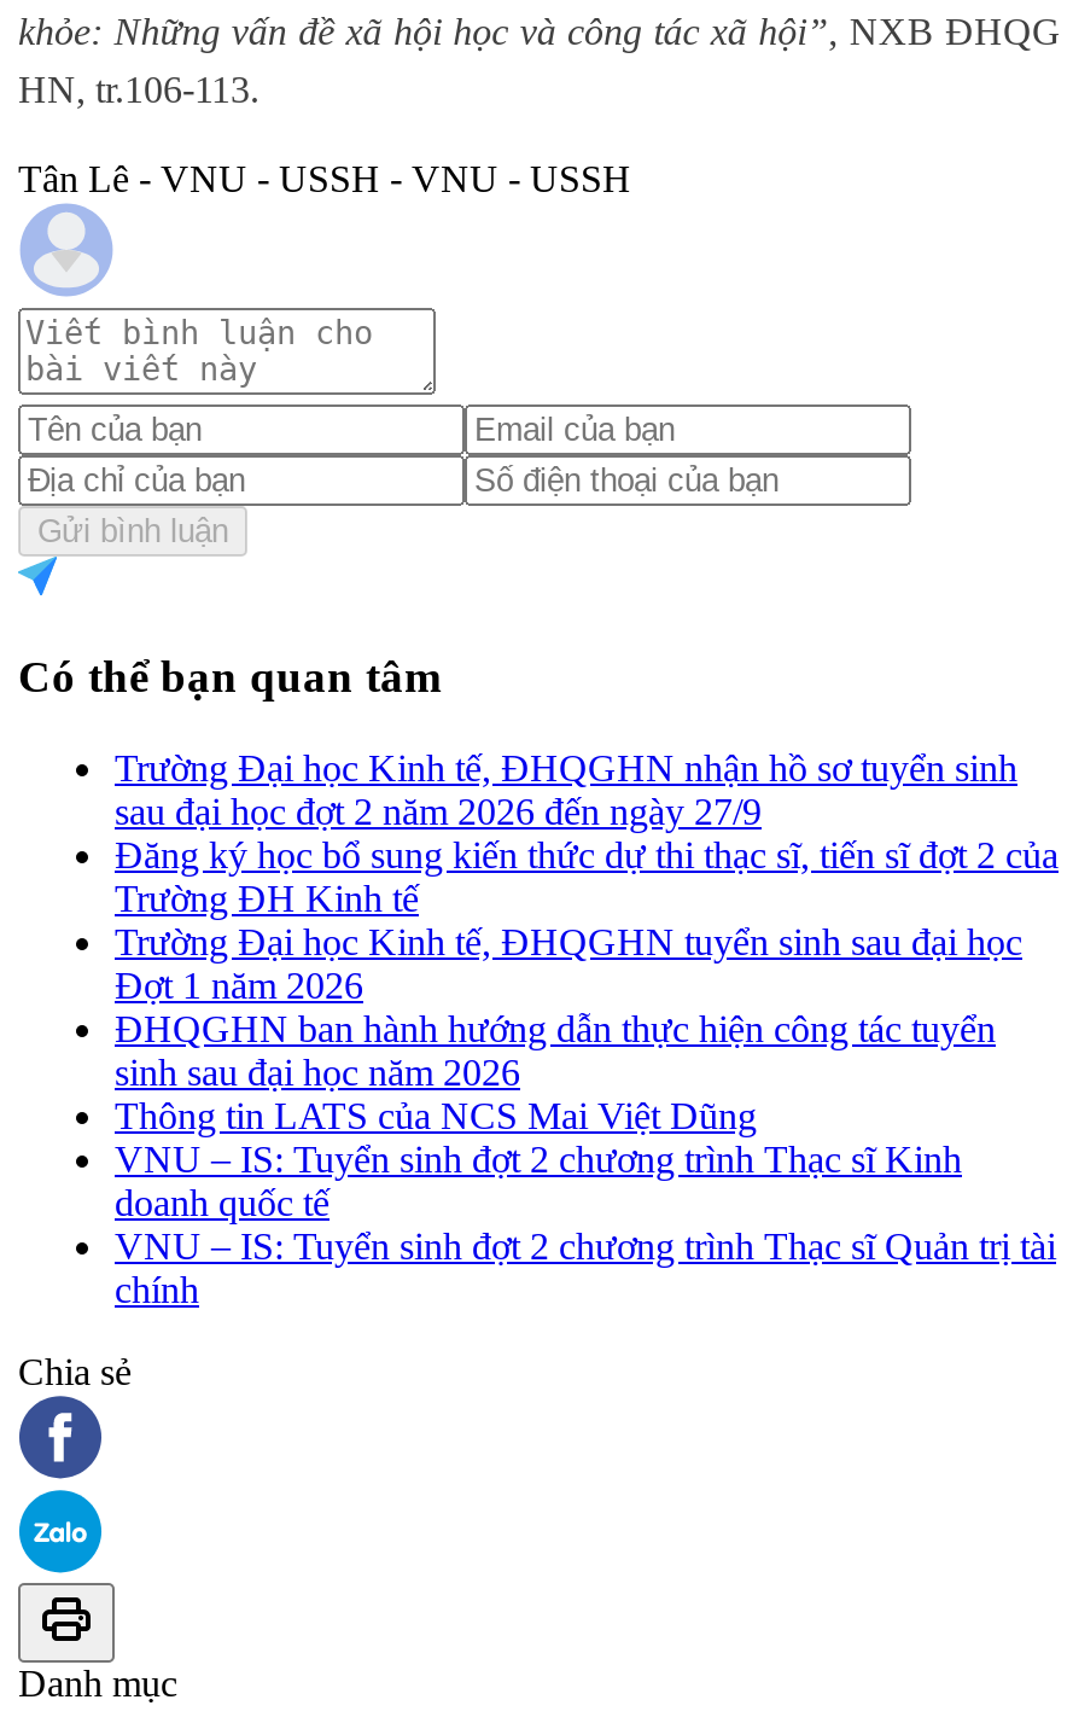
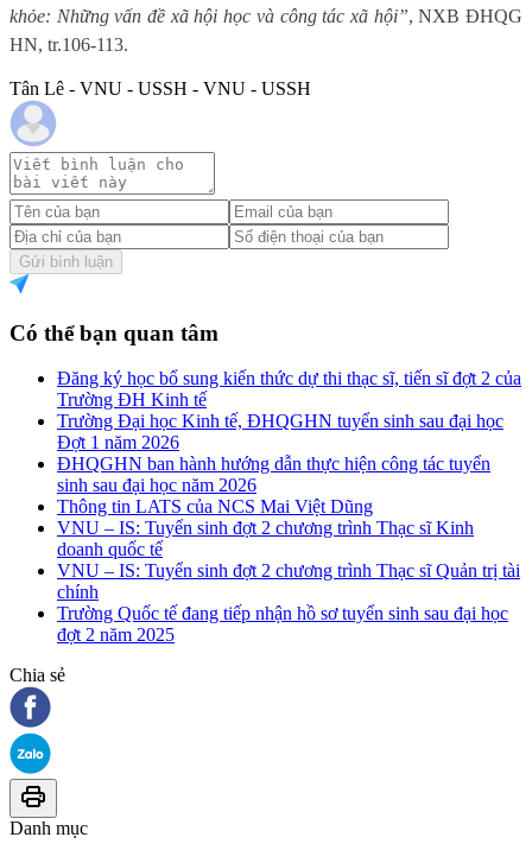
[115,748,1017,832] Trường Đại học Kinh tế, ĐHQGHN nhận hồ sơ tuyển sinh | sau đại học đợt 2 năm 2026 đến ngày 27/9 -> none
moved [115,835,1059,1311] -> [57,368,521,602]: Đăng ký học bổ sung kiến thức dự thi thạc sĩ, tiến sĩ đợt 2 của | Trường ĐH Kinh tế | Trường Đại học Kinh tế, ĐHQGHN tuyển sinh sau đại học | ... | VNU – IS: Tuyển sinh đợt 2 chương trình Thạc sĩ Quản trị tài | chính
none -> [57,603,508,645] Trường Quốc tế đang tiếp nhận hồ sơ tuyển sinh sau đại học | đợt 2 năm 2025

